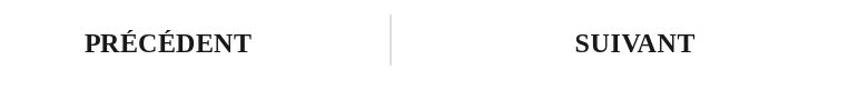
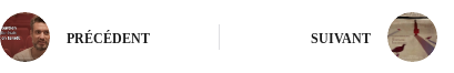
none -> [3,11,51,63] [image]
none -> [386,11,438,63] [image]

